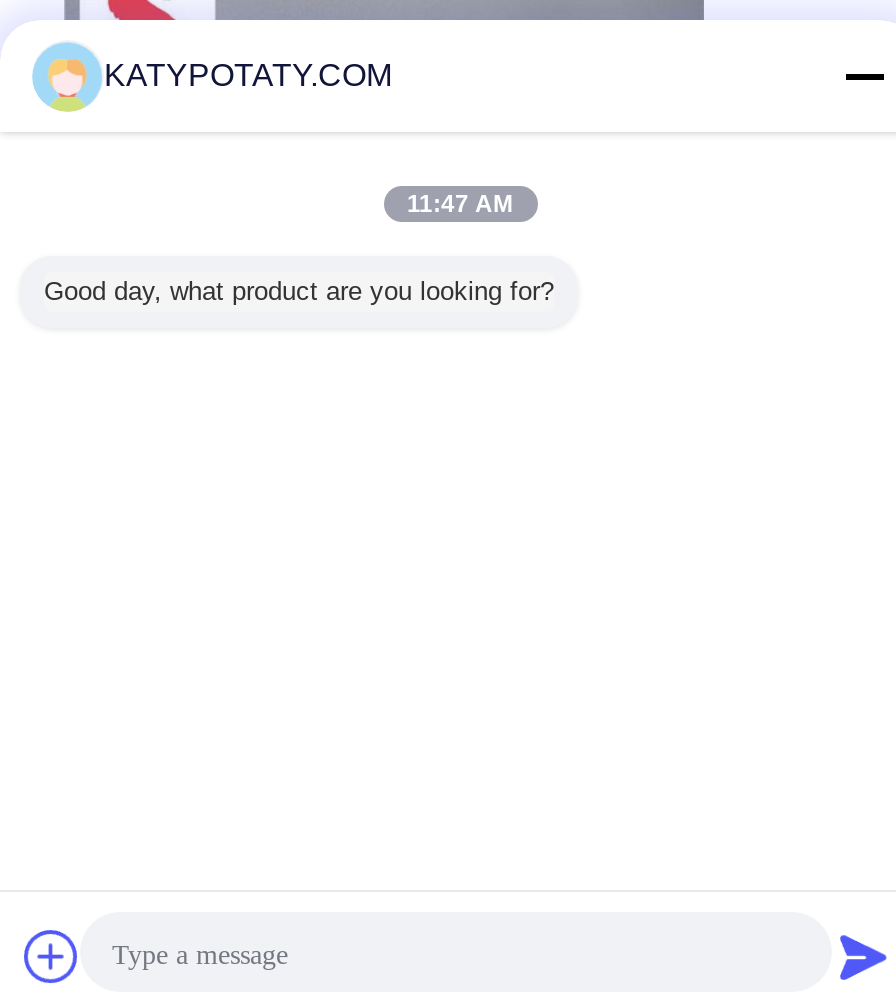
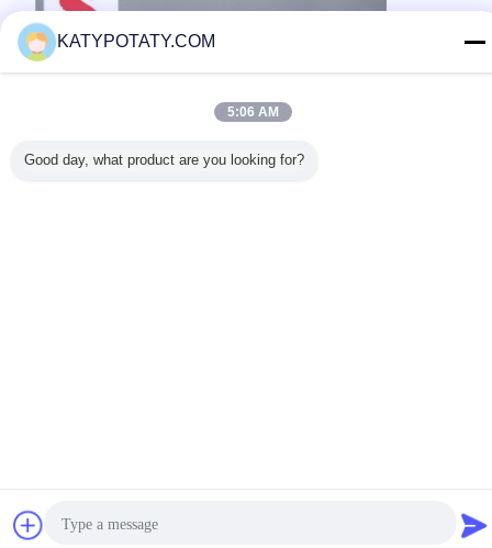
[407,190,513,218] 11:47 AM -> [227,104,278,120] 5:06 AM

